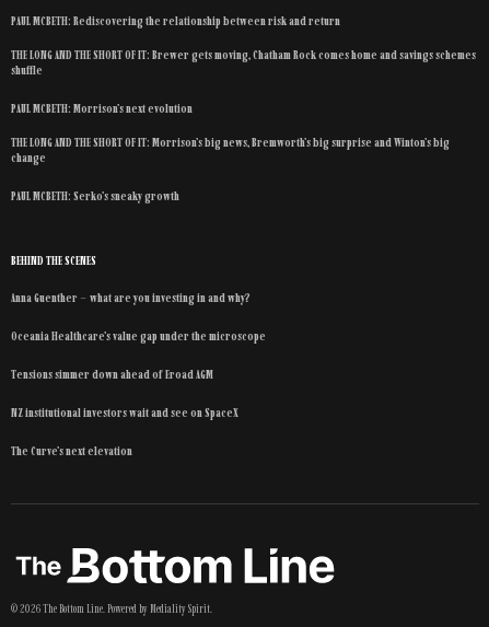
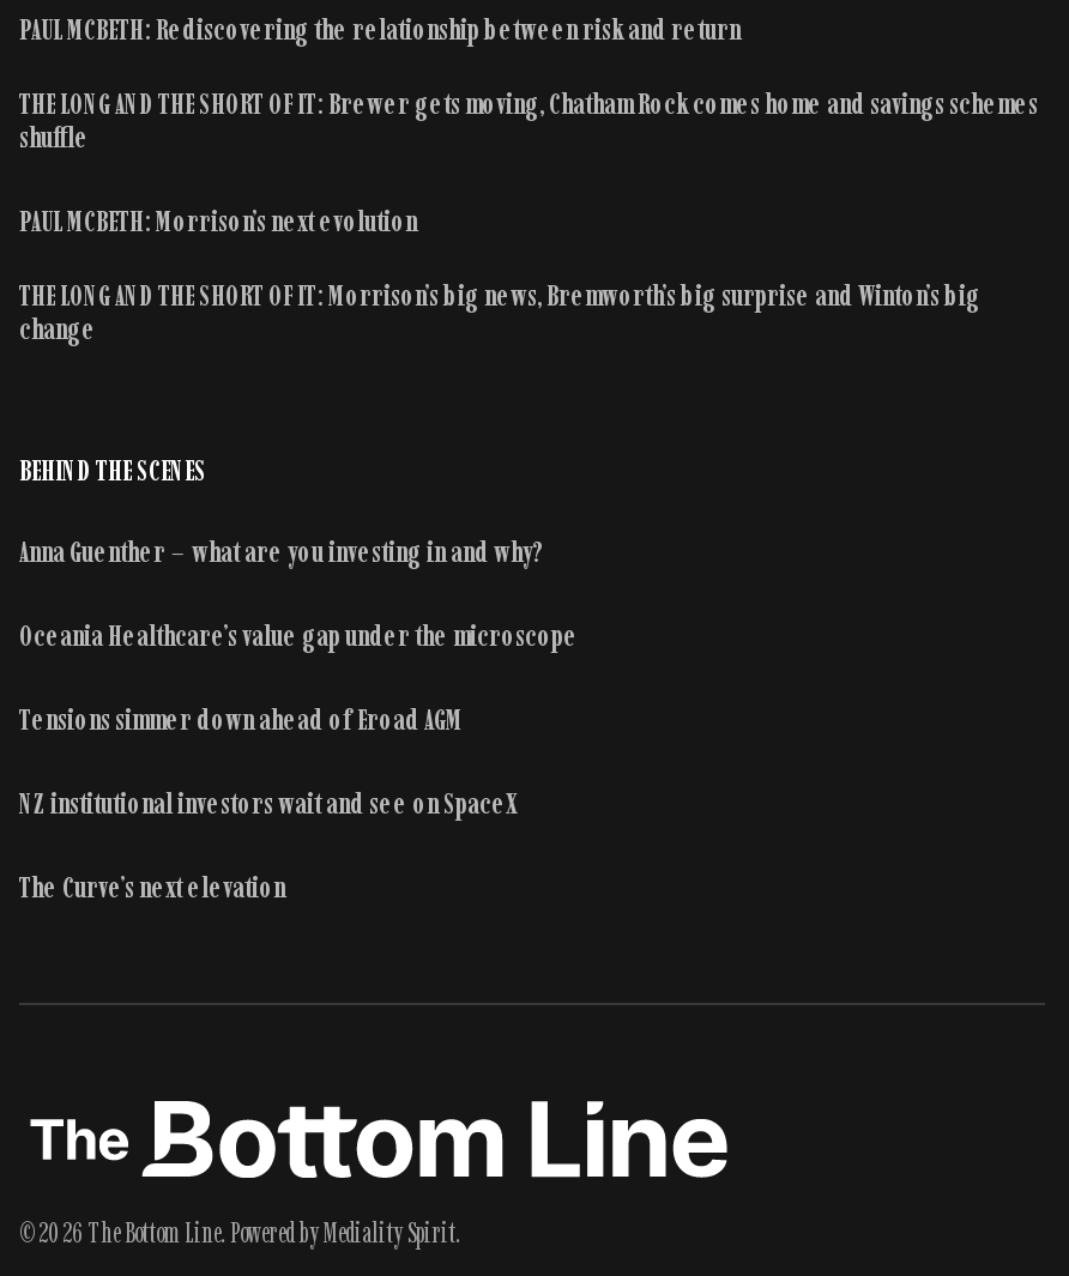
[11,188,179,204] PAUL MCBETH: Serko’s sneaky growth -> none

